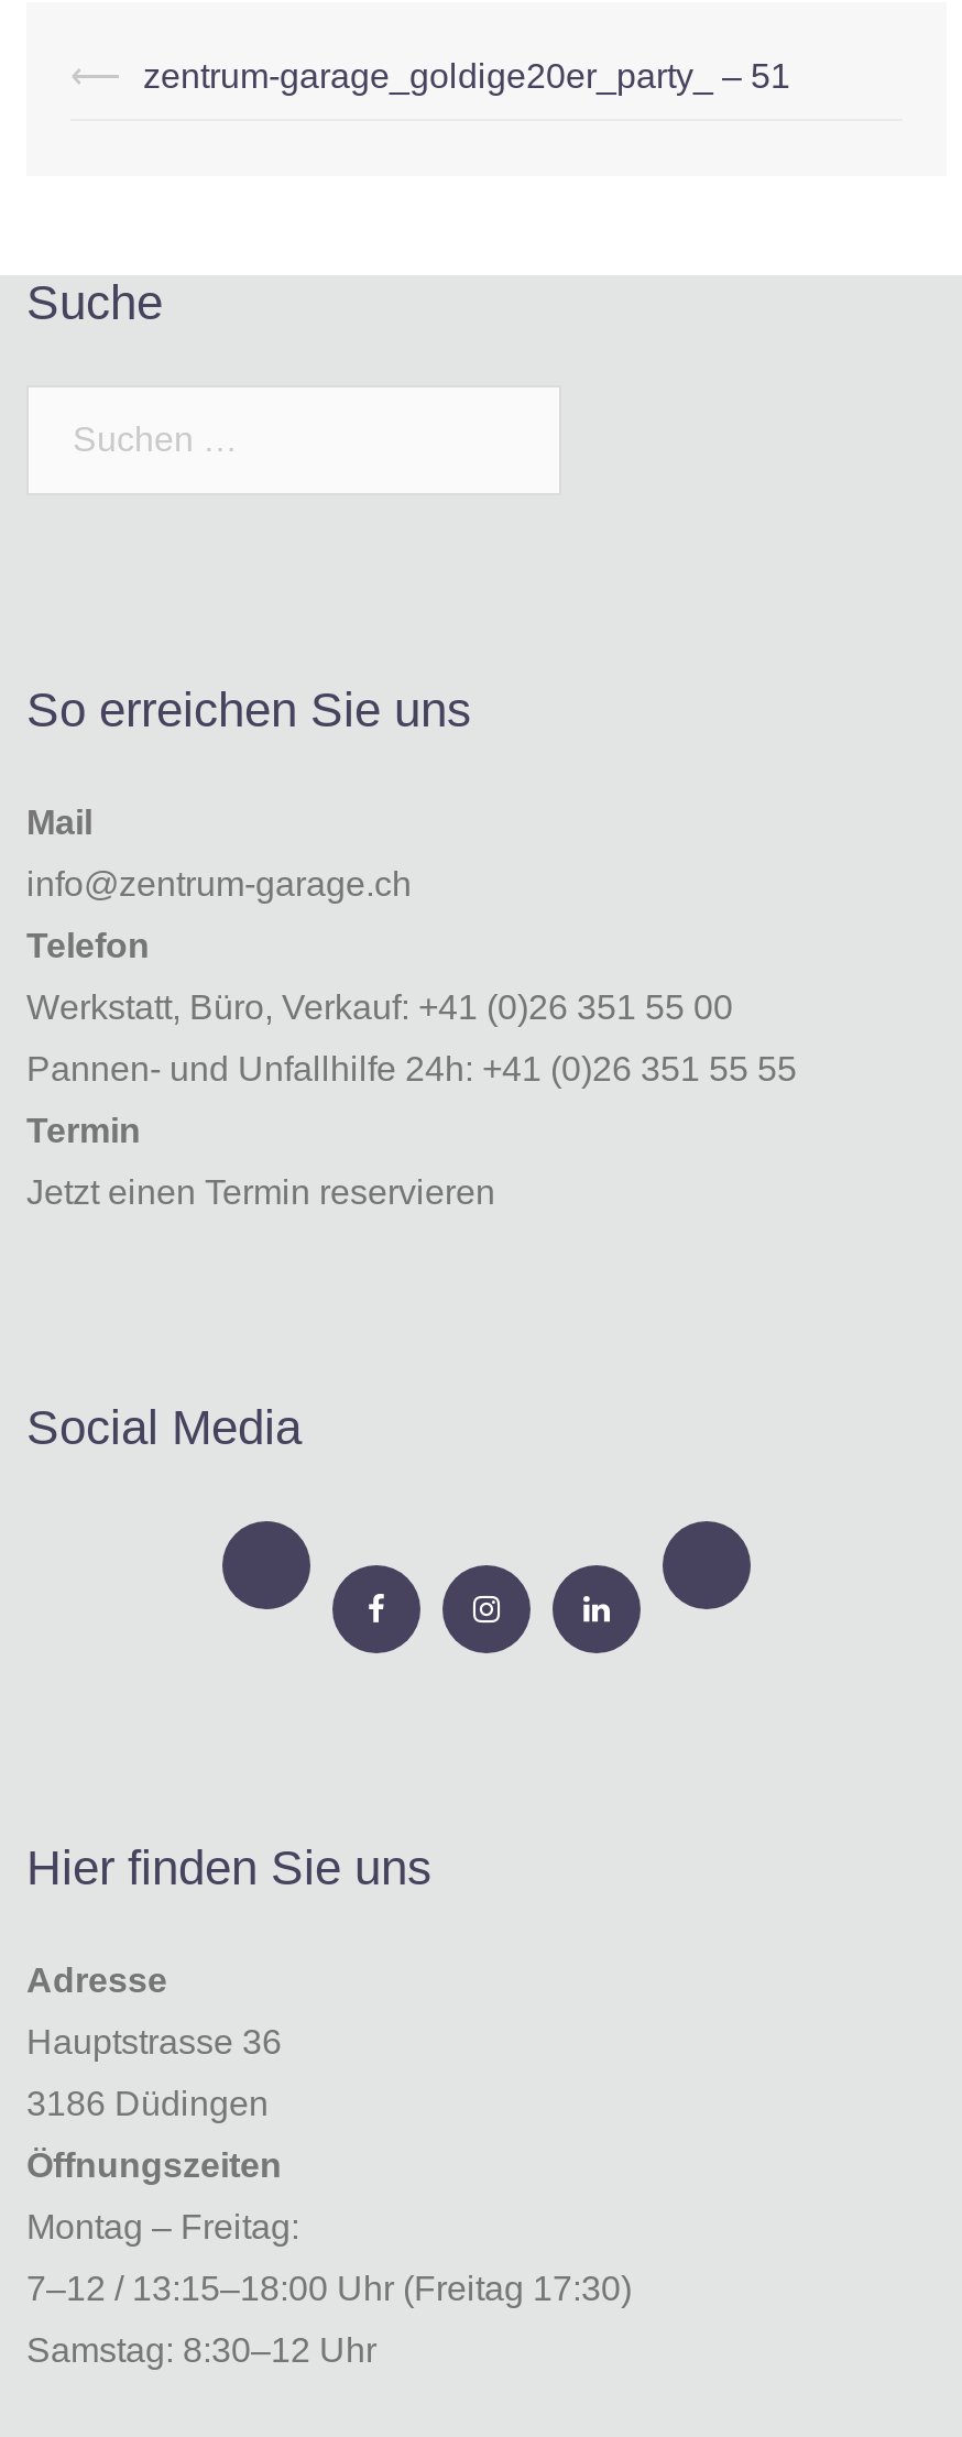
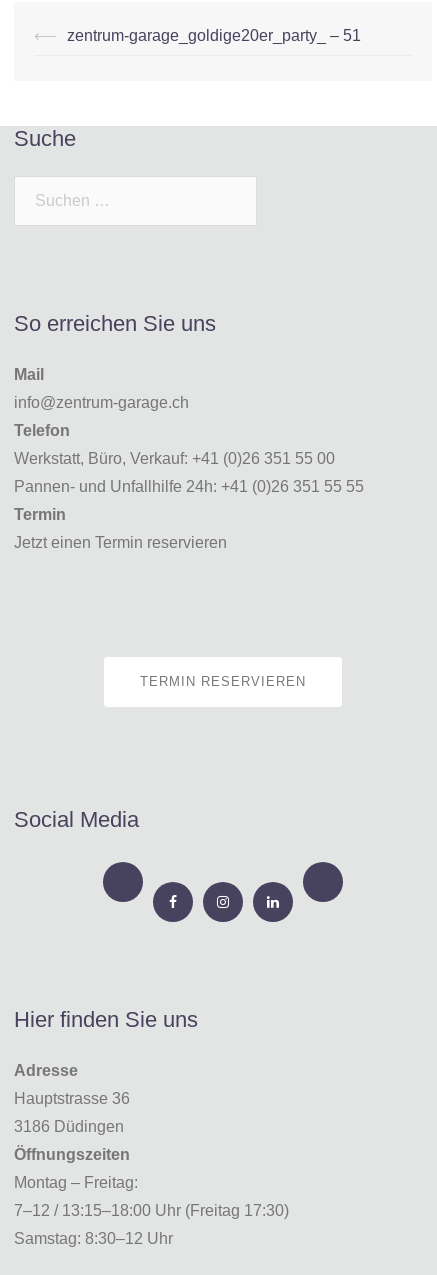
none -> [140,674,306,689] TERMIN RESERVIEREN

